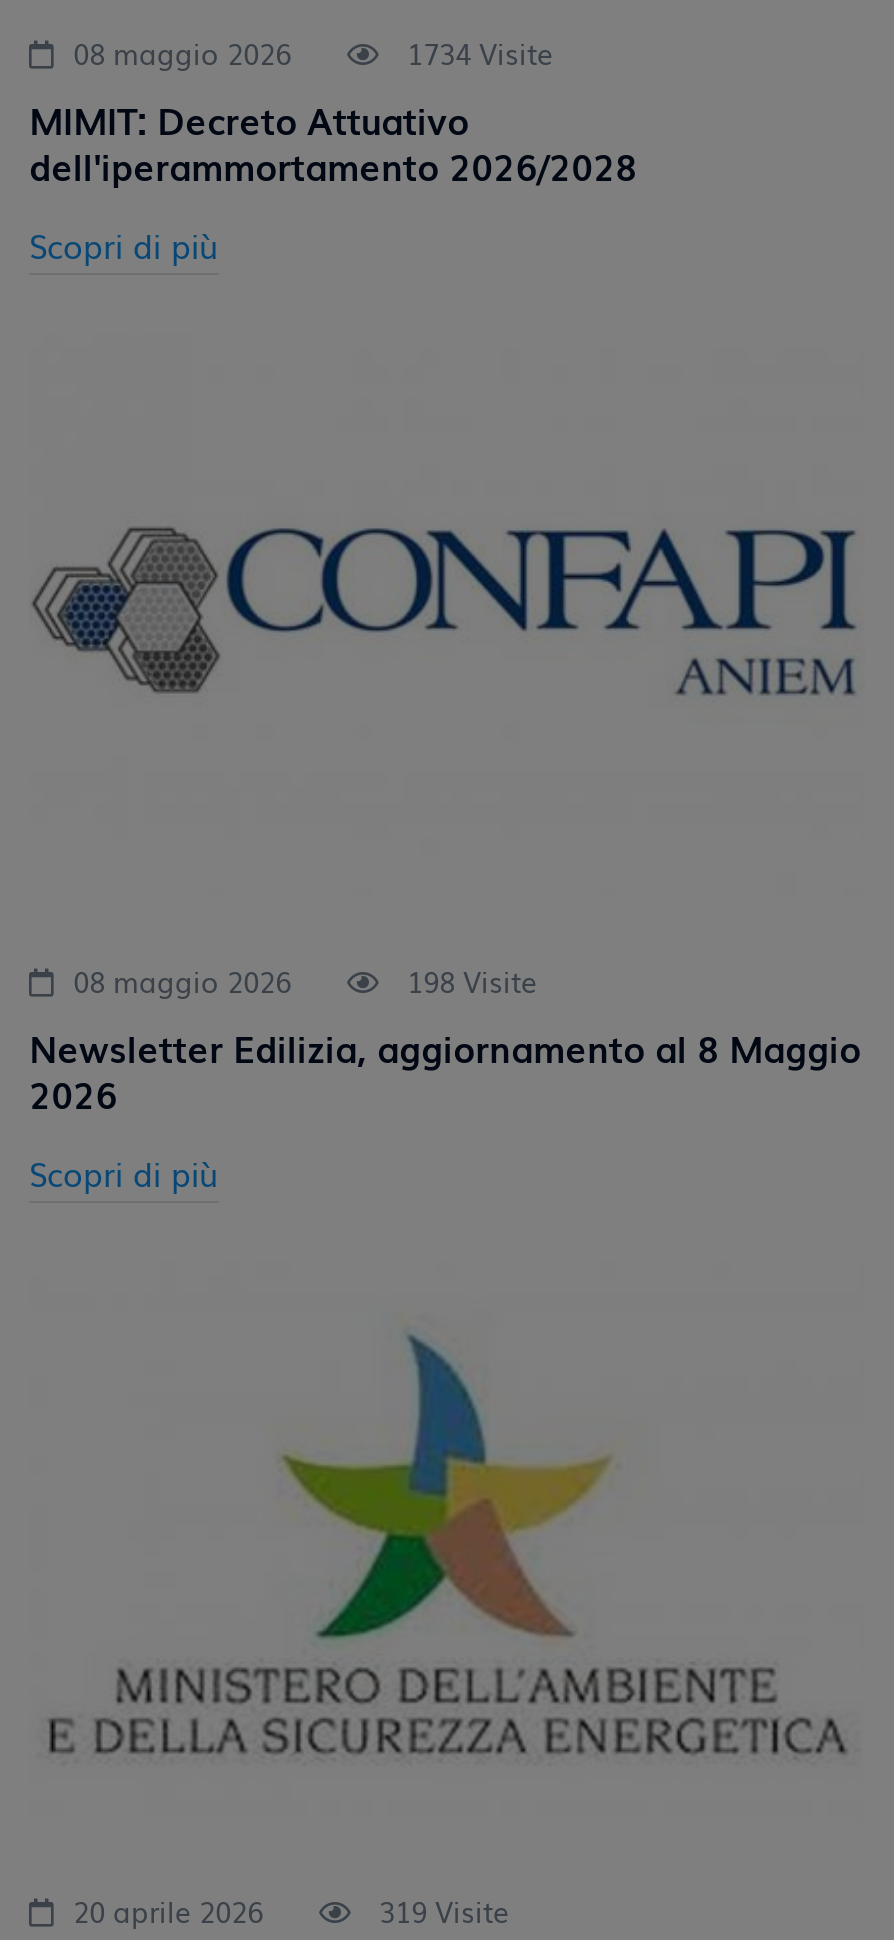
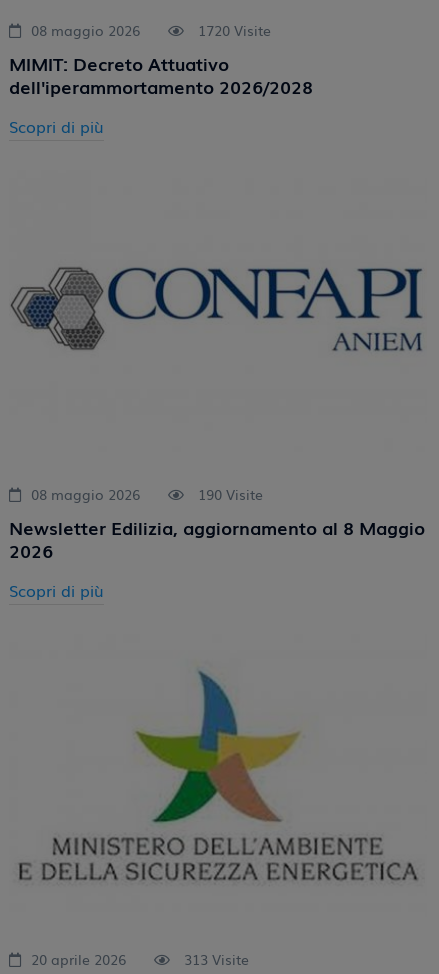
[399,33,553,73] 1734 Visite -> [194,20,271,40] 1720 Visite
[399,961,537,1001] 198 Visite -> [194,484,263,504] 190 Visite
[371,1890,509,1930] 319 Visite -> [180,949,249,969] 313 Visite

